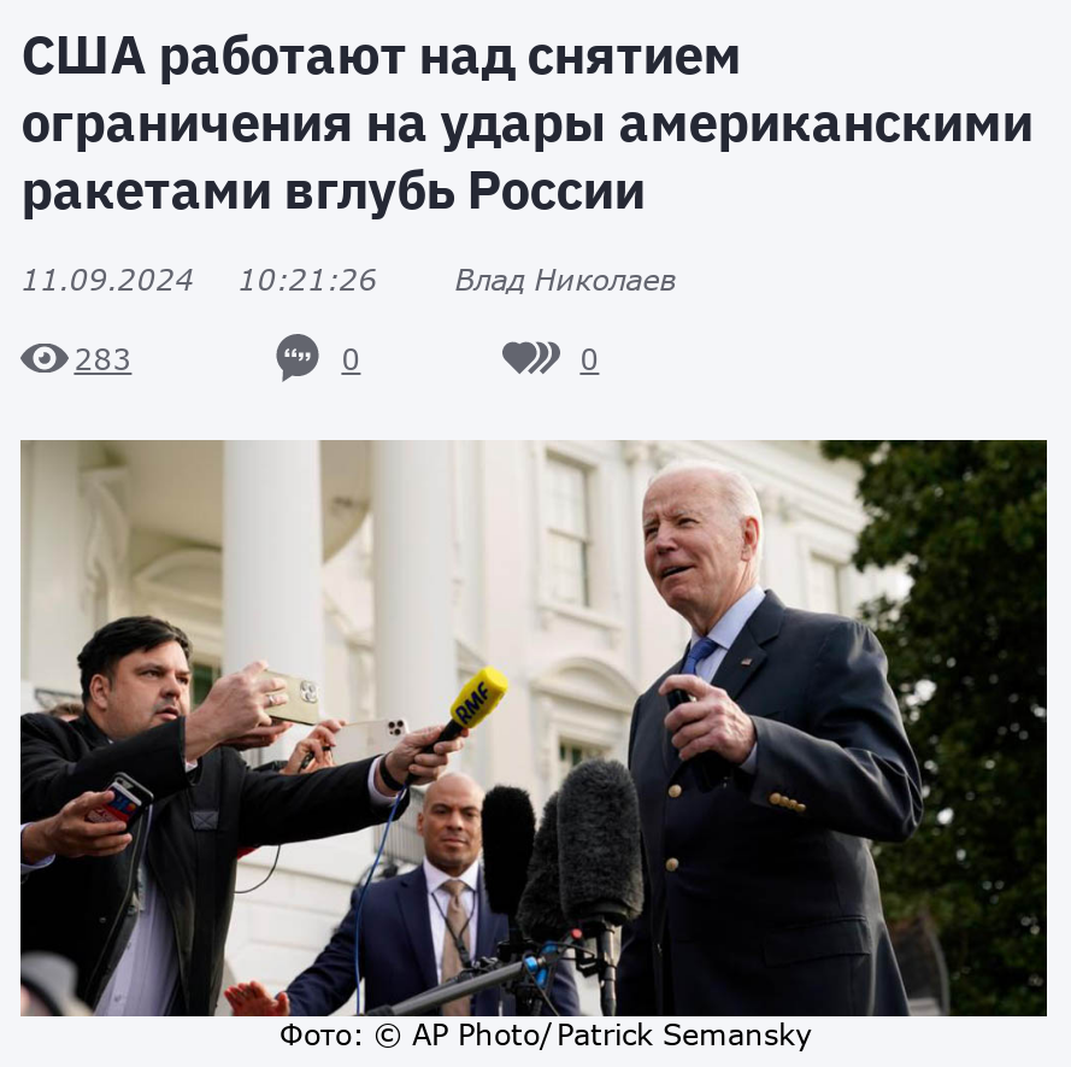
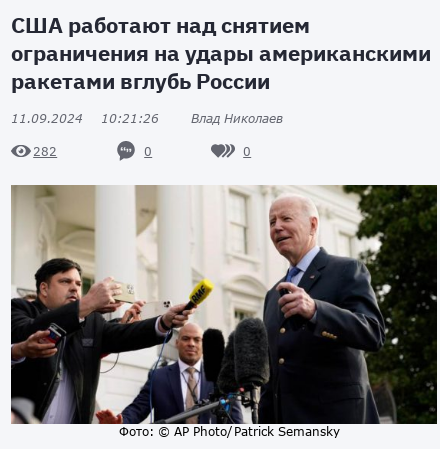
[74,341,132,377] 283 -> [33,144,57,159] 282

